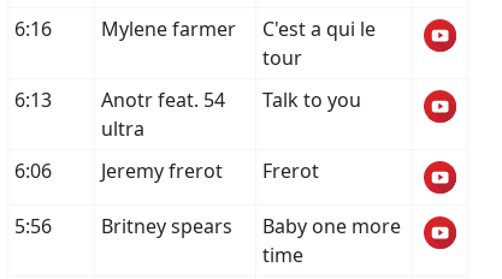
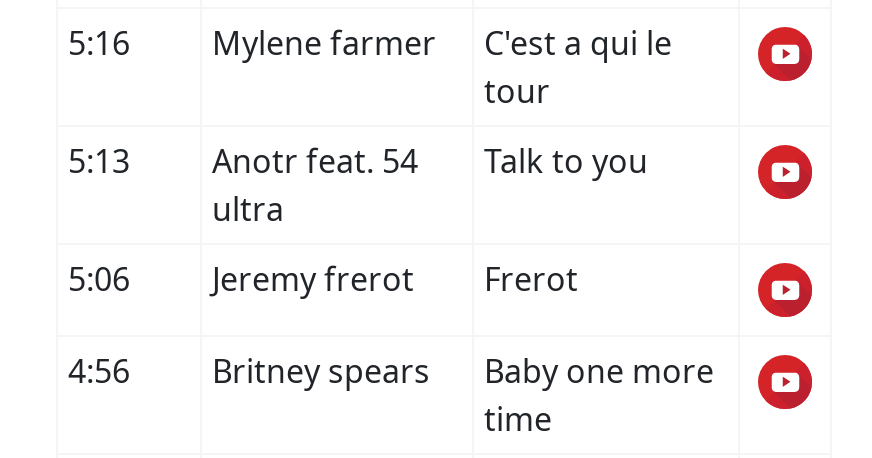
[14,16,376,42] 6:16 Mylene farmer C'est a qui le -> [68,21,672,65] 5:16 Mylene farmer C'est a qui le
[14,87,361,113] 6:13 Anotr feat. 54 Talk to you -> [68,139,648,183] 5:13 Anotr feat. 54 Talk to you
[14,158,319,184] 6:06 Jeremy frerot Frerot -> [68,257,578,301] 5:06 Jeremy frerot Frerot
[14,213,401,239] 5:56 Britney spears Baby one more -> [68,349,714,393] 4:56 Britney spears Baby one more

